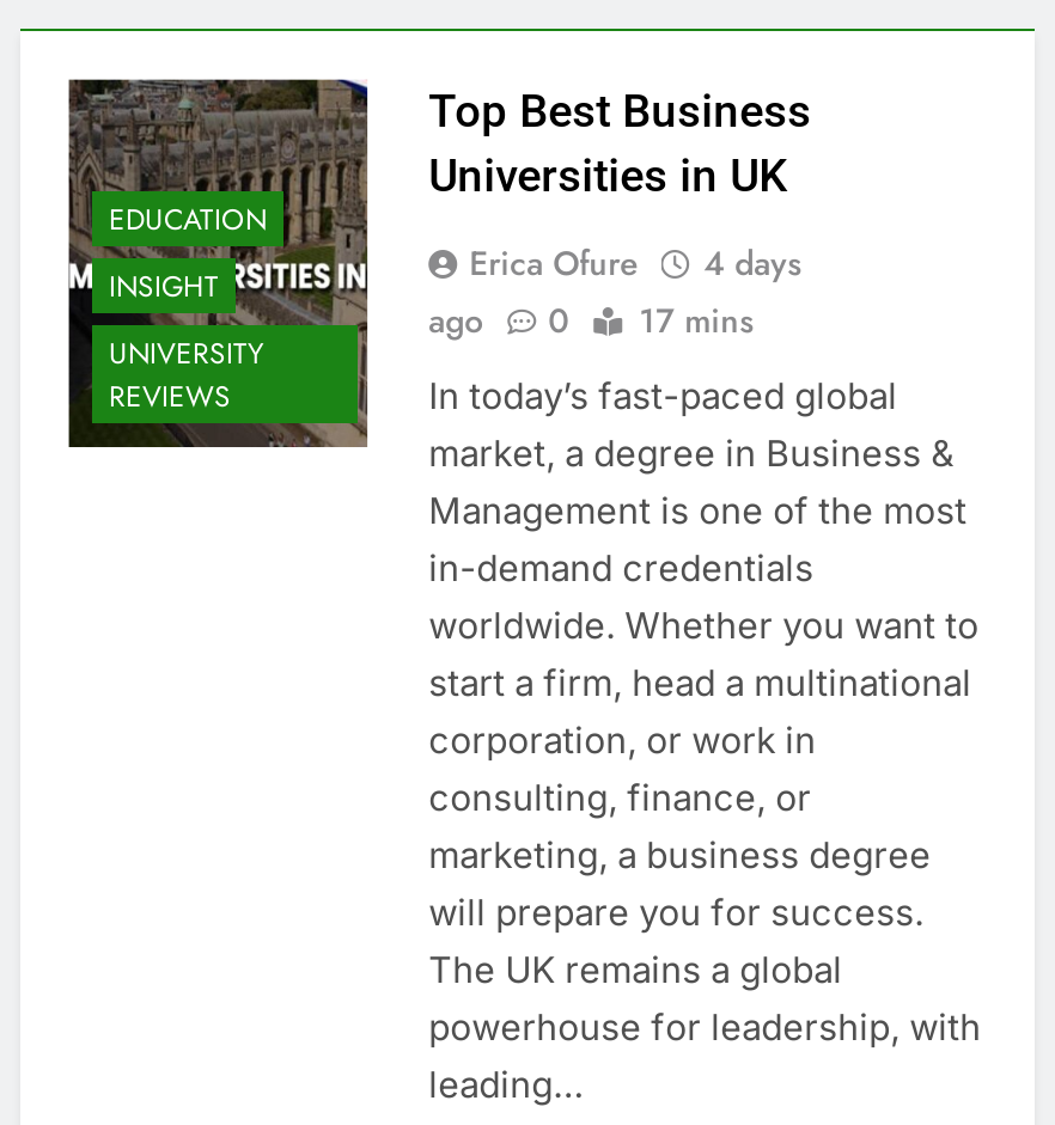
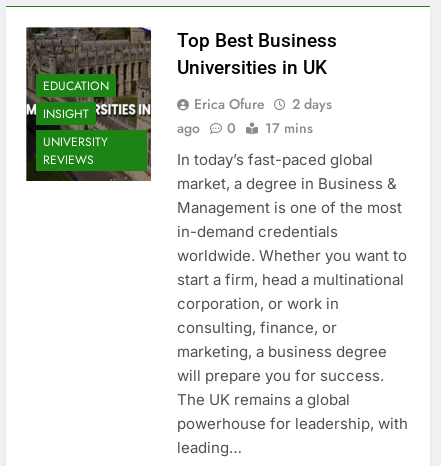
[469,239,802,287] Erica Ofure 4 days -> [194,94,332,114] Erica Ofure 2 days

